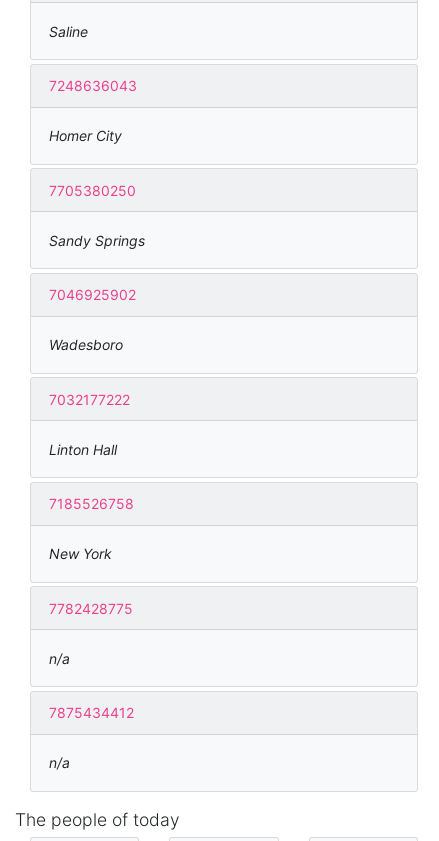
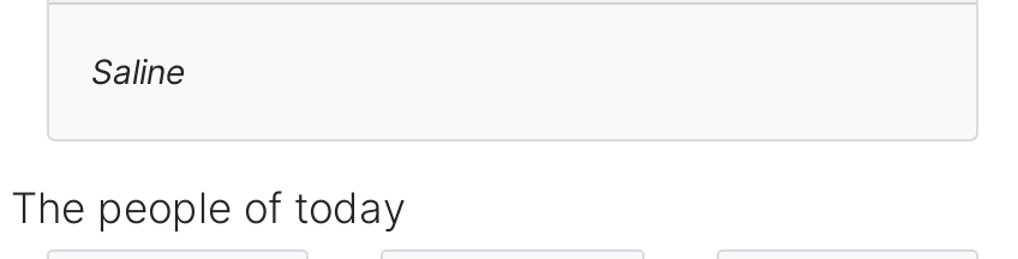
[48,77,144,771] 7248636043 | Homer City | 7705380250 | Sandy Springs | 7046925902 | Wadesboro | 7032177222 | Linton Hall | 7185526758 | New York | 7782428775 | n/a | 7875434412 | n/a -> none

